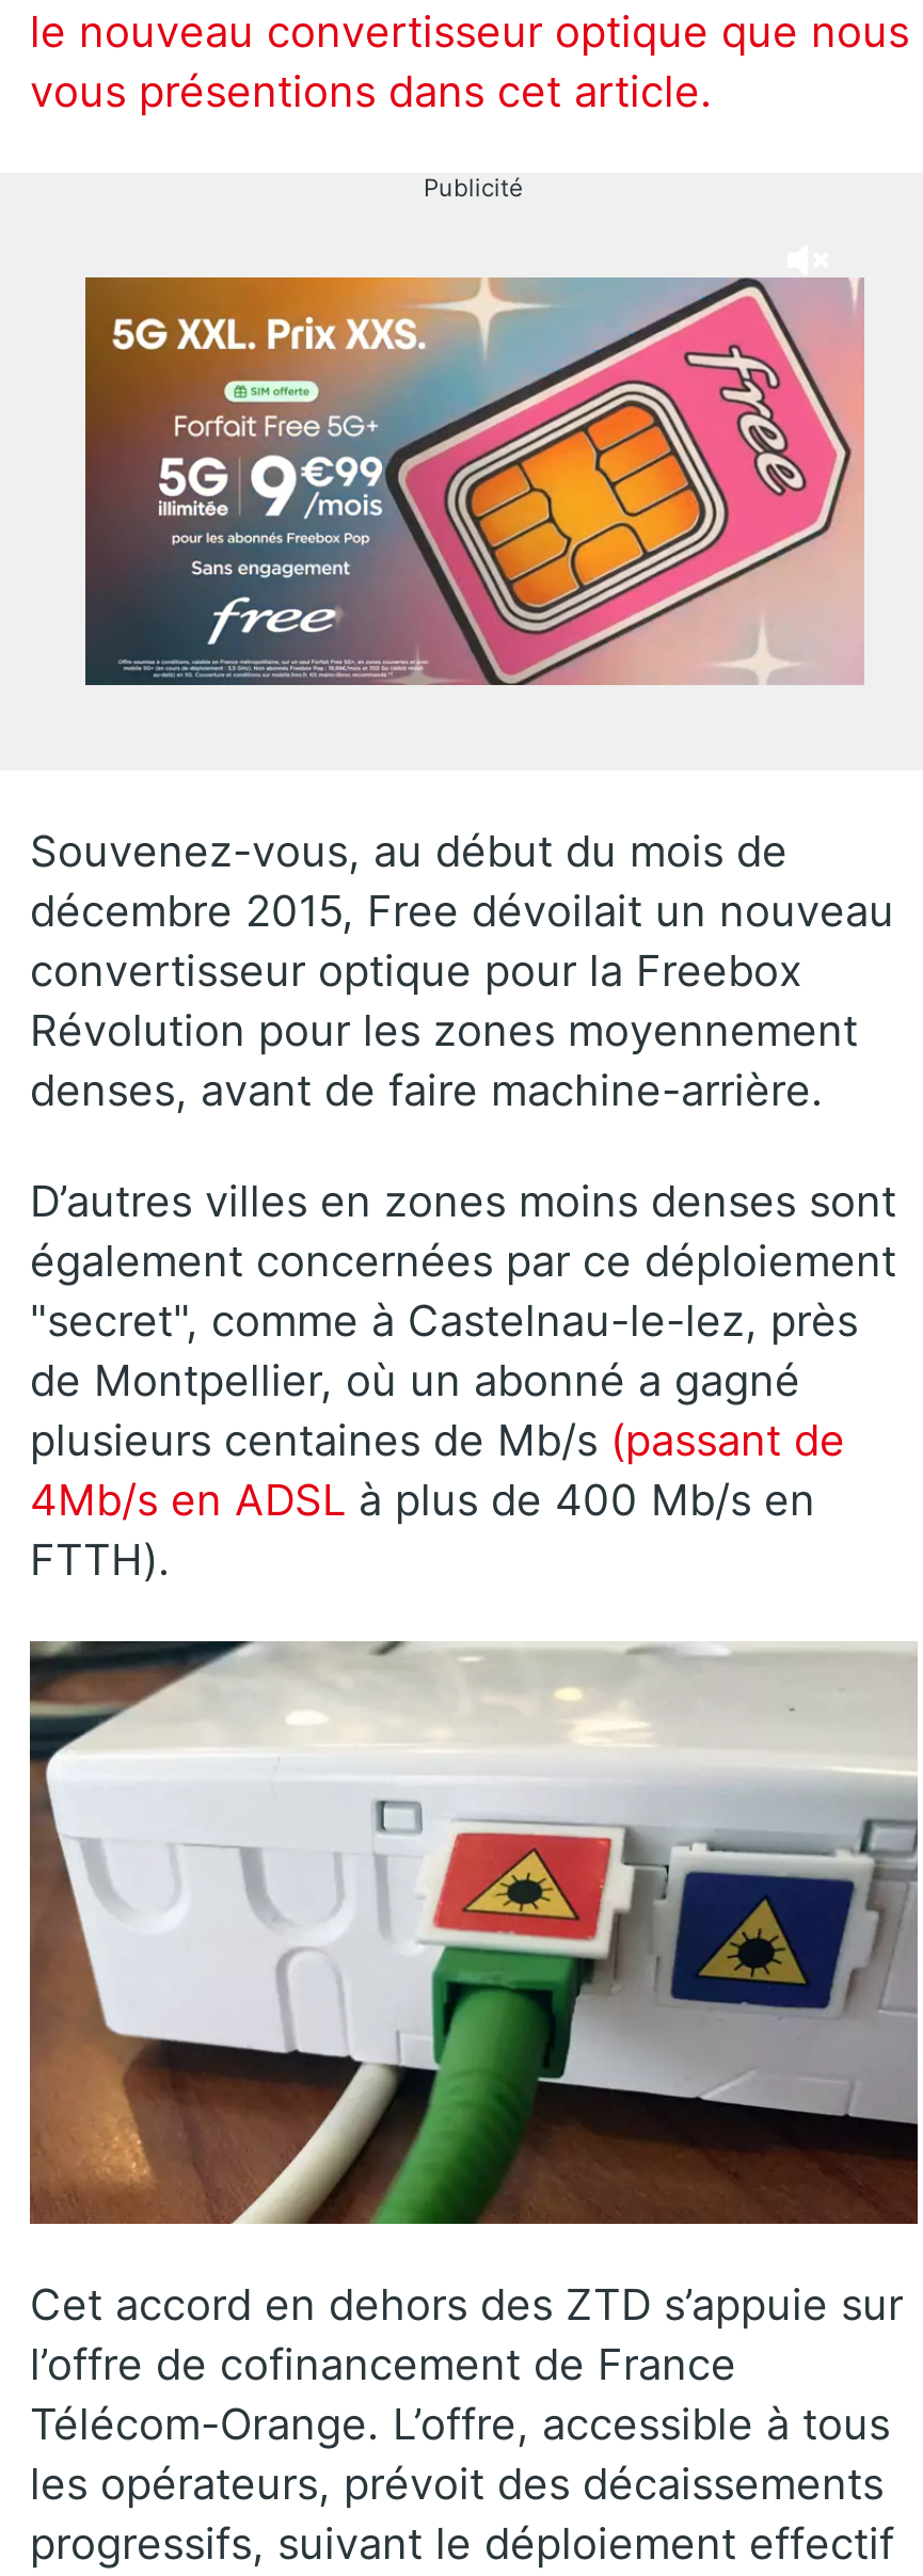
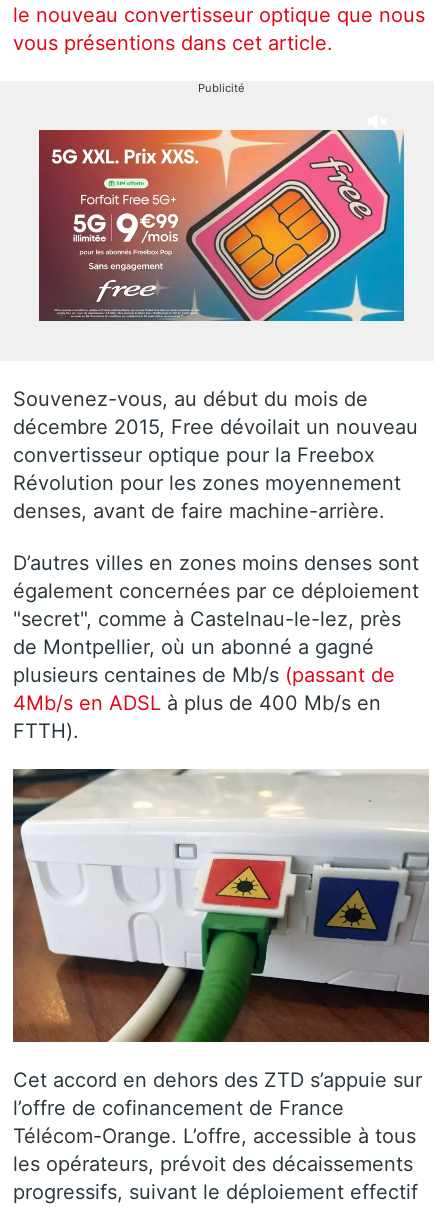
[85,275,864,687] [image] -> [39,129,405,322] [image]

